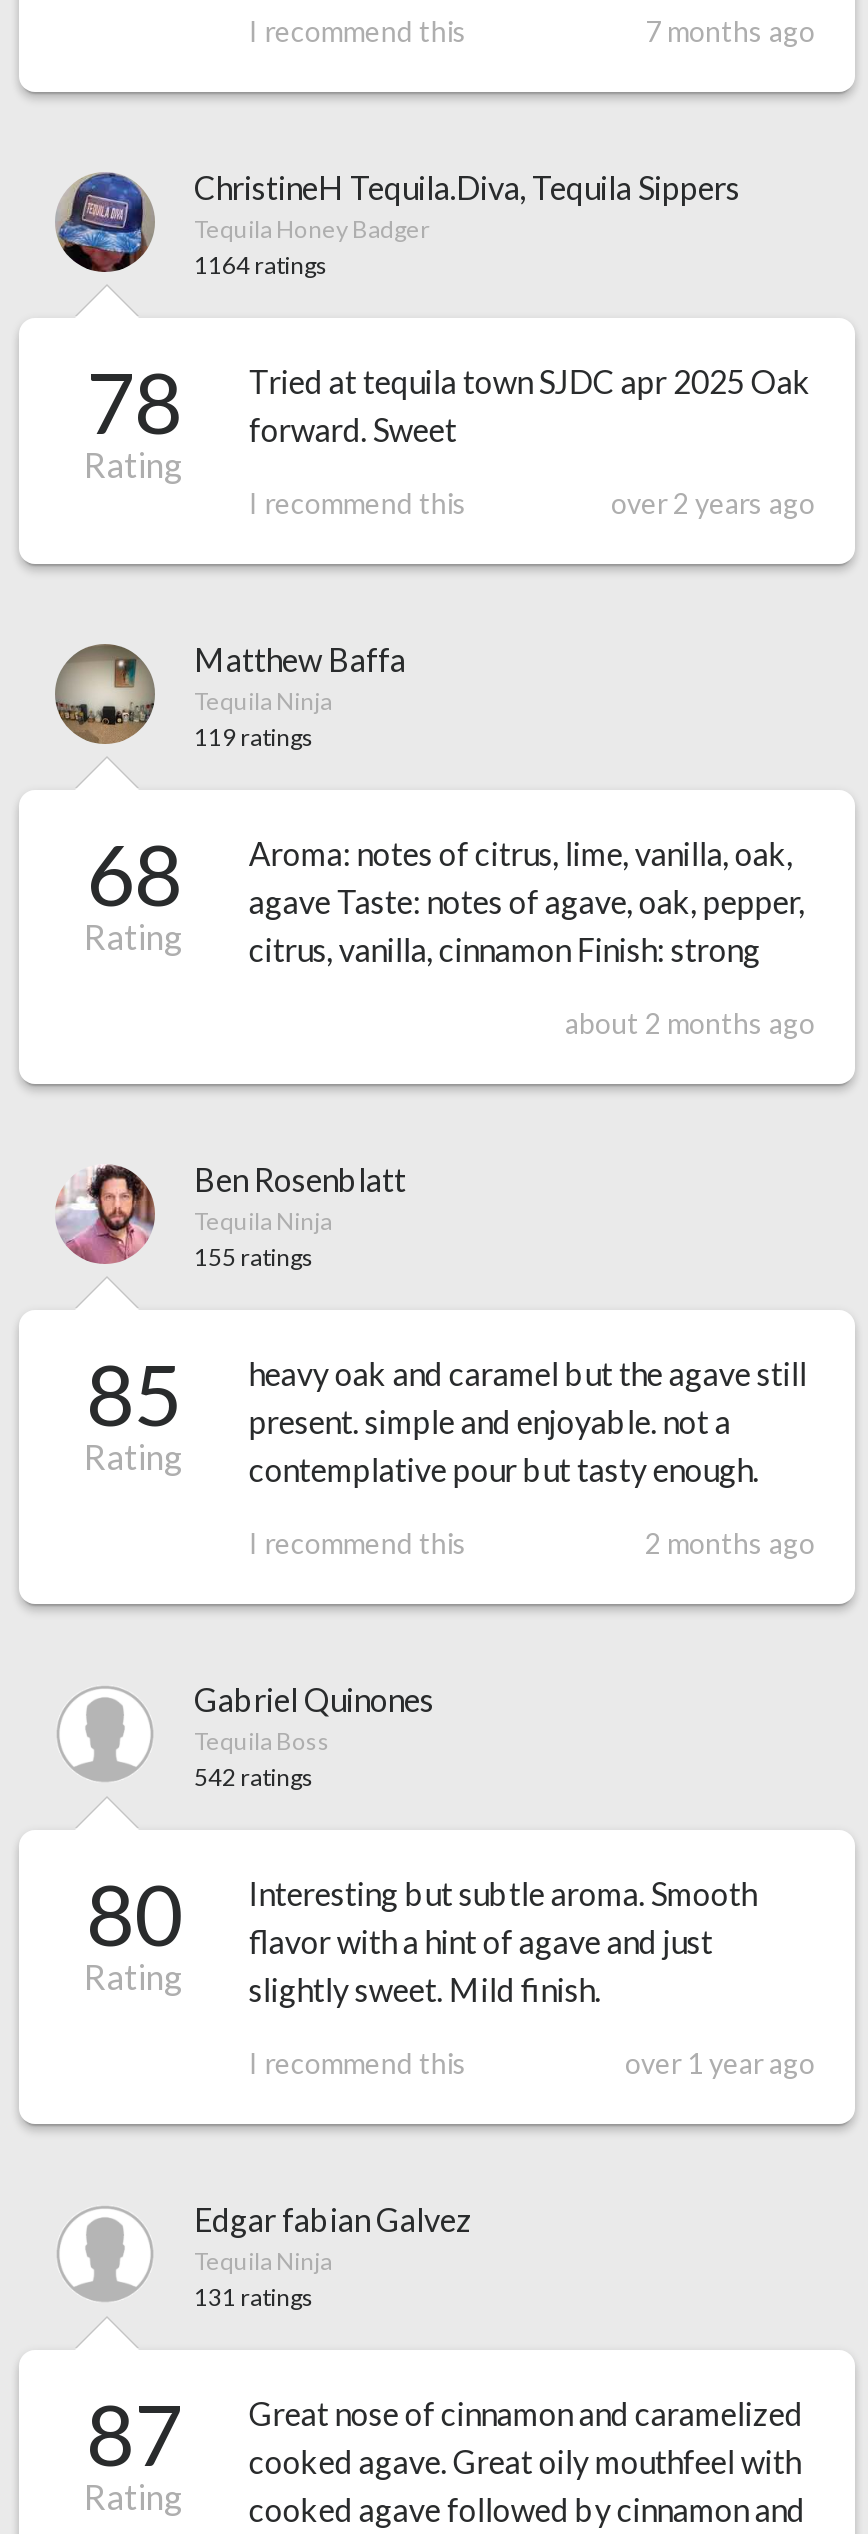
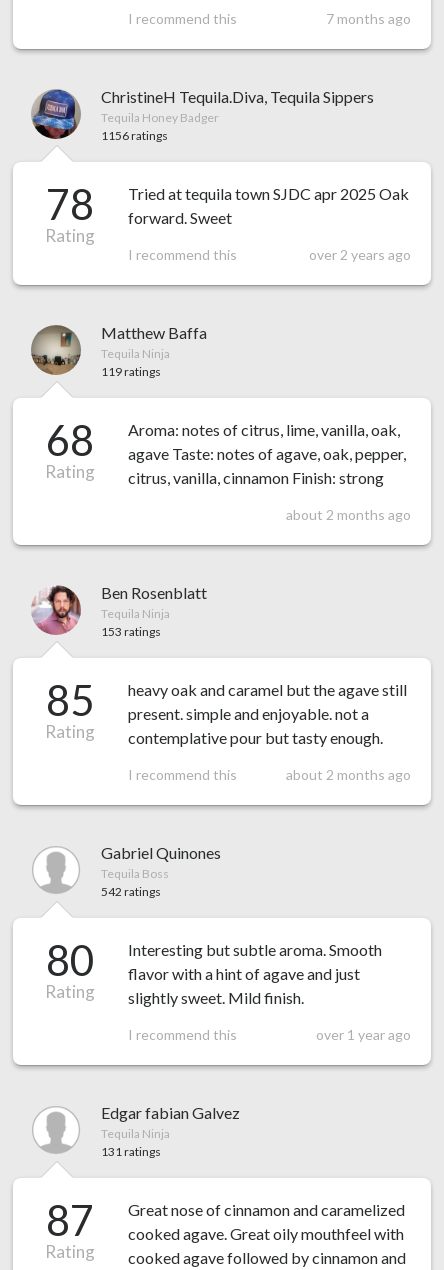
[194,250,328,280] 1164 ratings -> [100,128,167,143] 1156 ratings
[194,1242,314,1272] 155 ratings -> [100,624,160,639] 153 ratings
[645,1526,815,1560] 2 months ago -> [286,766,411,783] about 2 months ago

